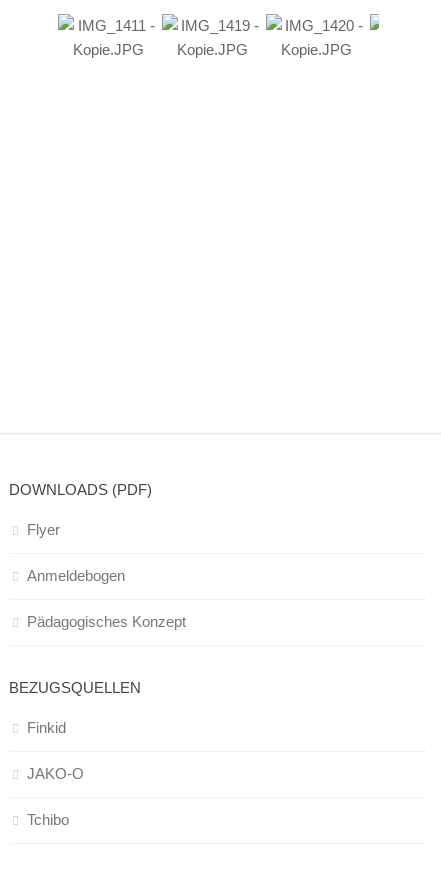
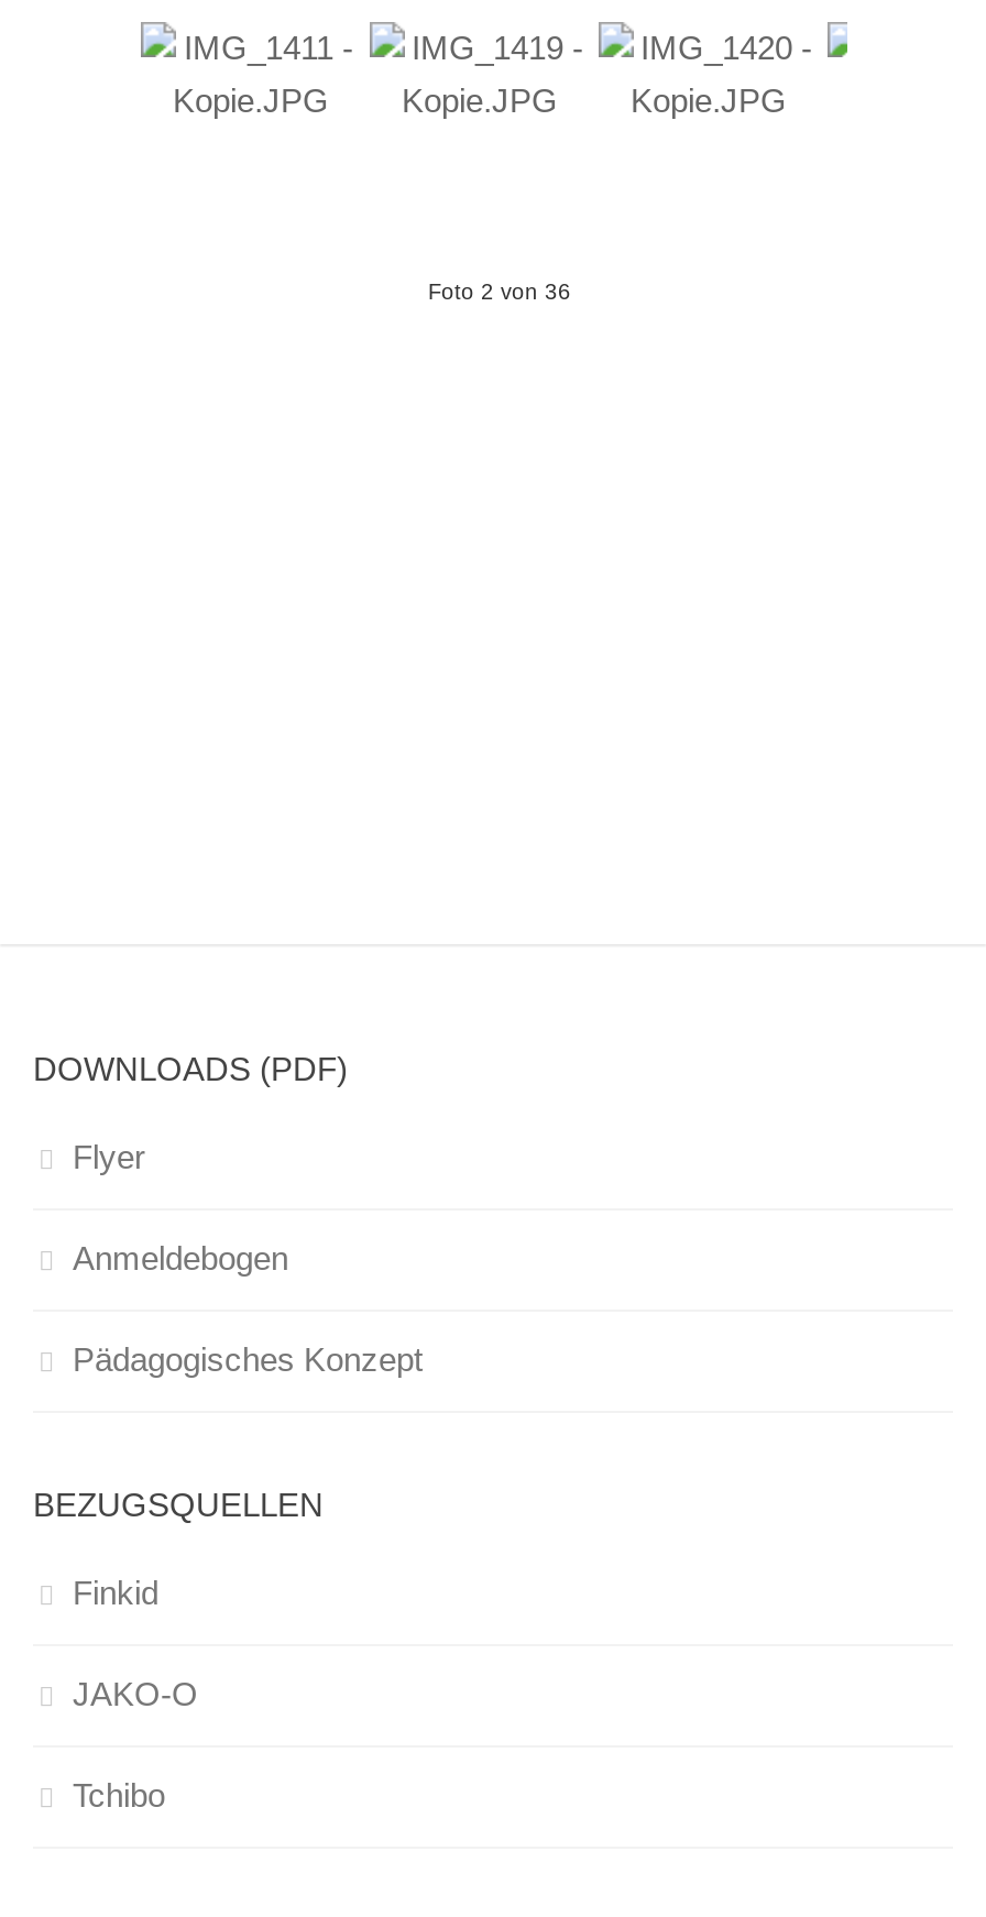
none -> [428,280,571,304] Foto 2 von 36

